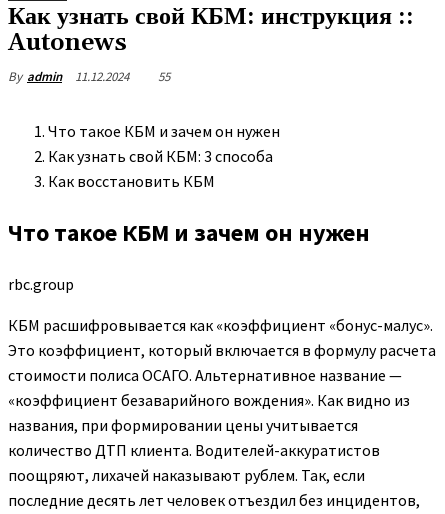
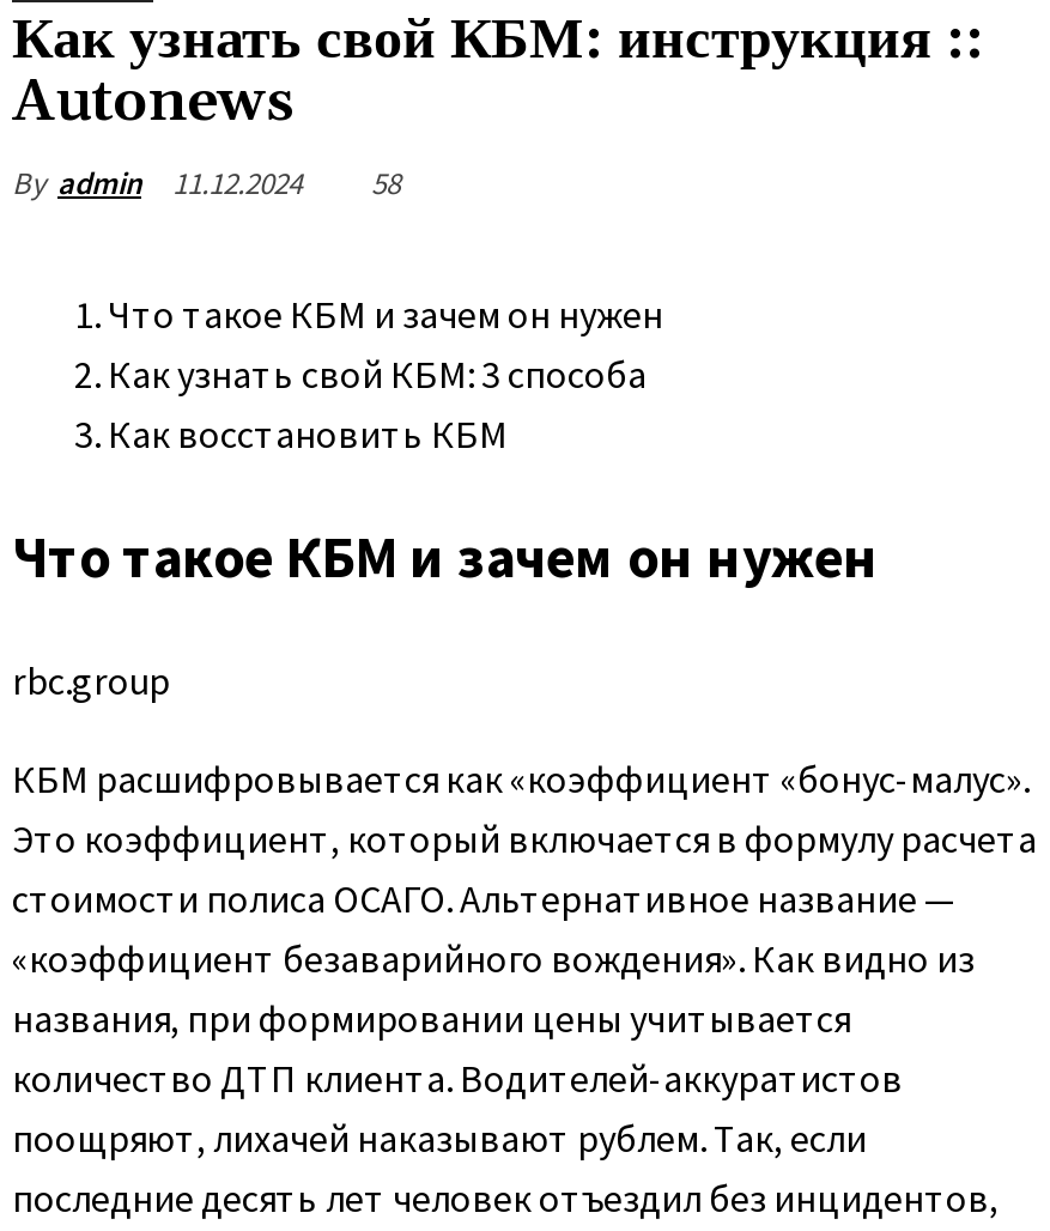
[8,68,170,85] By admin 11.12.2024 55 -> [12,163,400,204] By admin 11.12.2024 58

